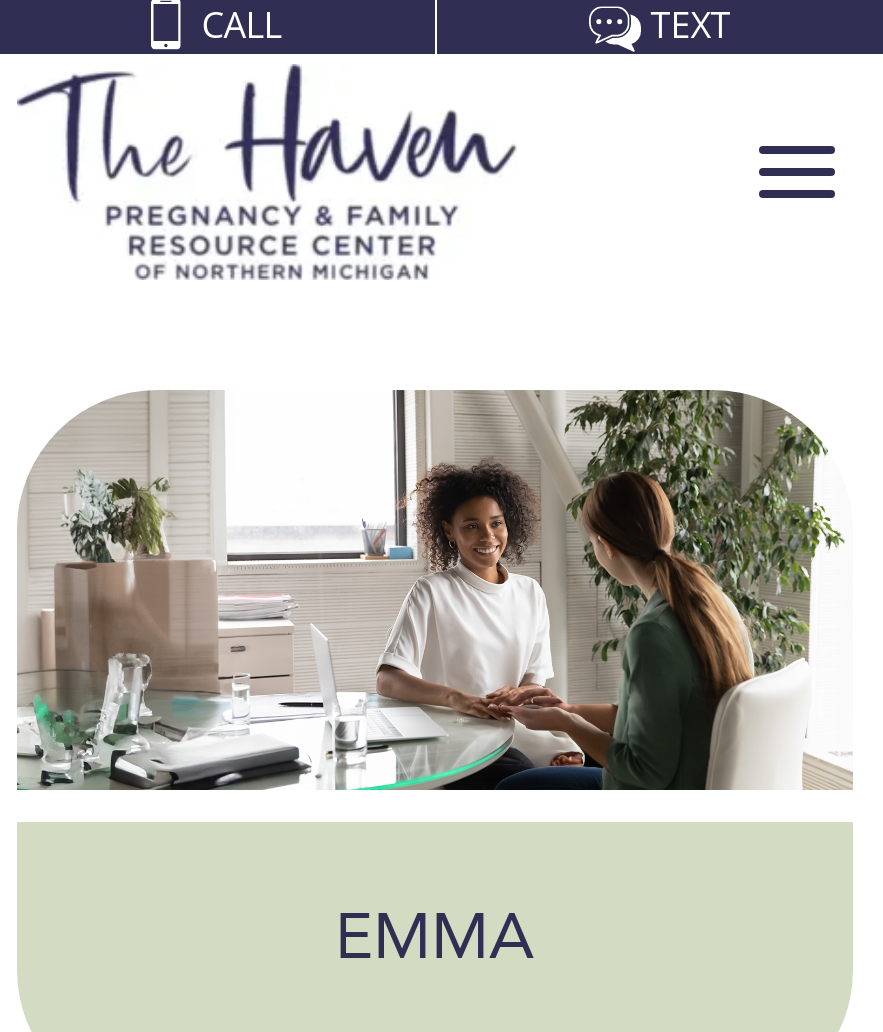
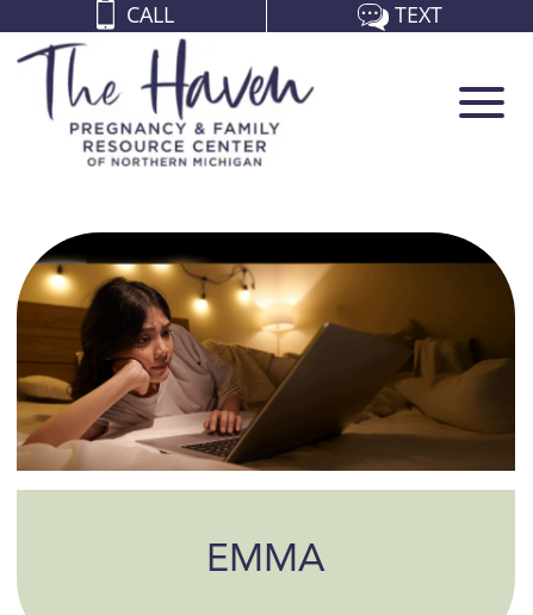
[17,388,853,792] [image] -> [16,231,516,472] [image]

